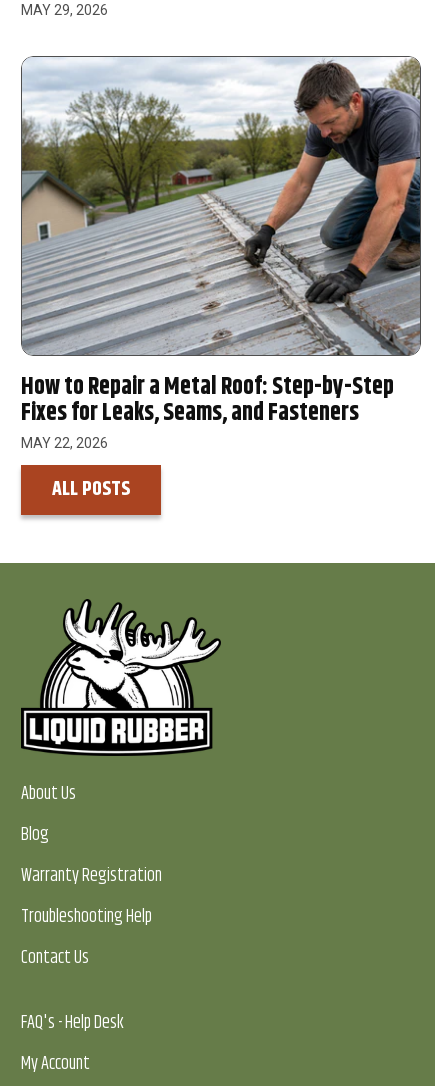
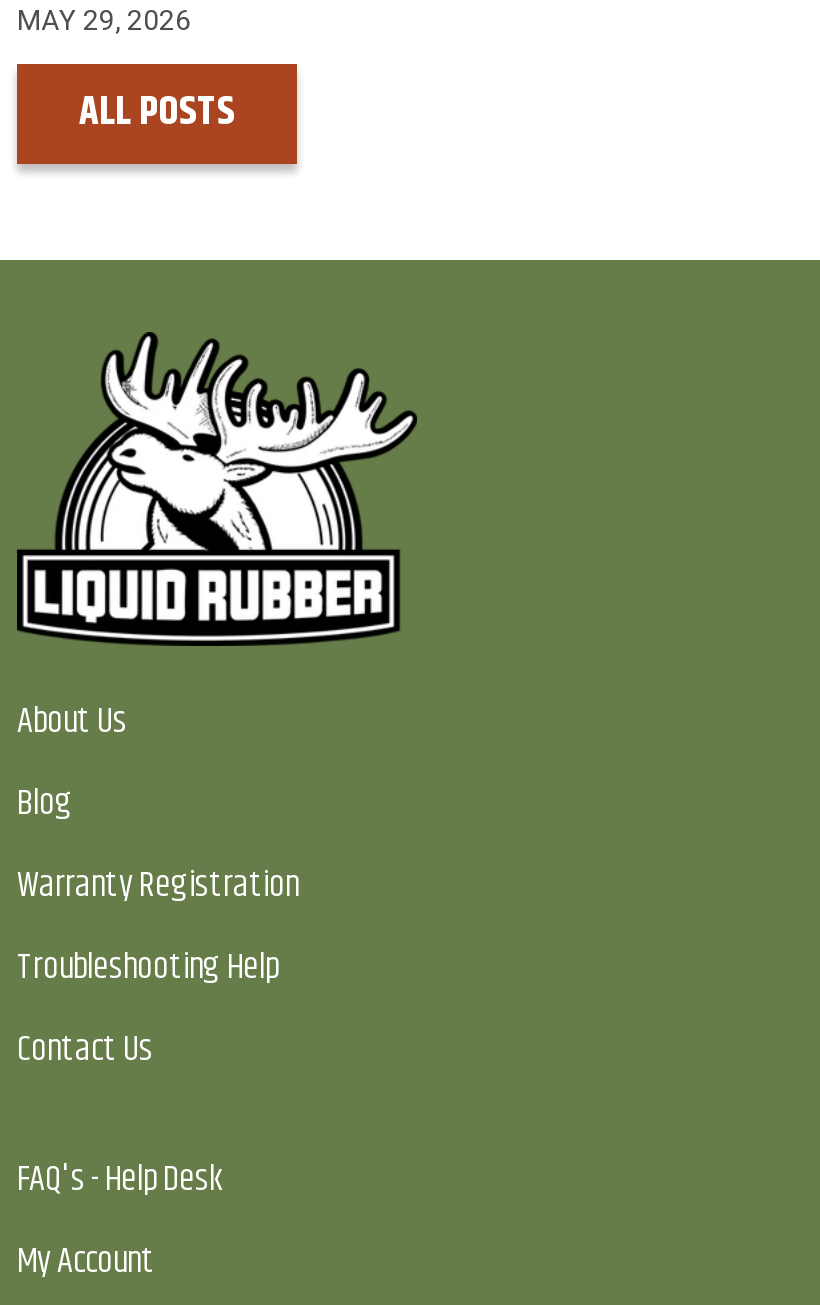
[20,55,422,451] [image] | How to Repair a Metal Roof: Step-by-Step | Fixes for Leaks, Seams, and Fasteners | MAY 22, 2026 -> none

